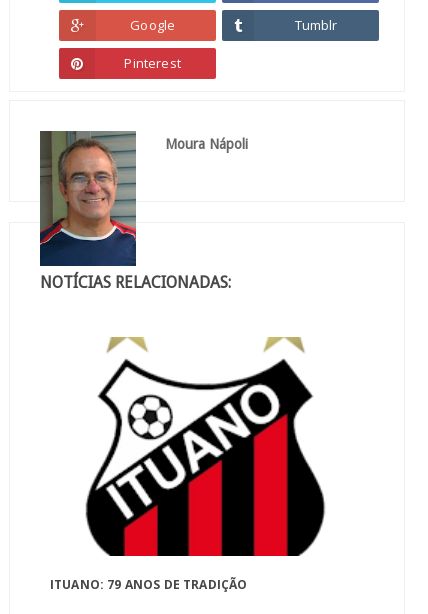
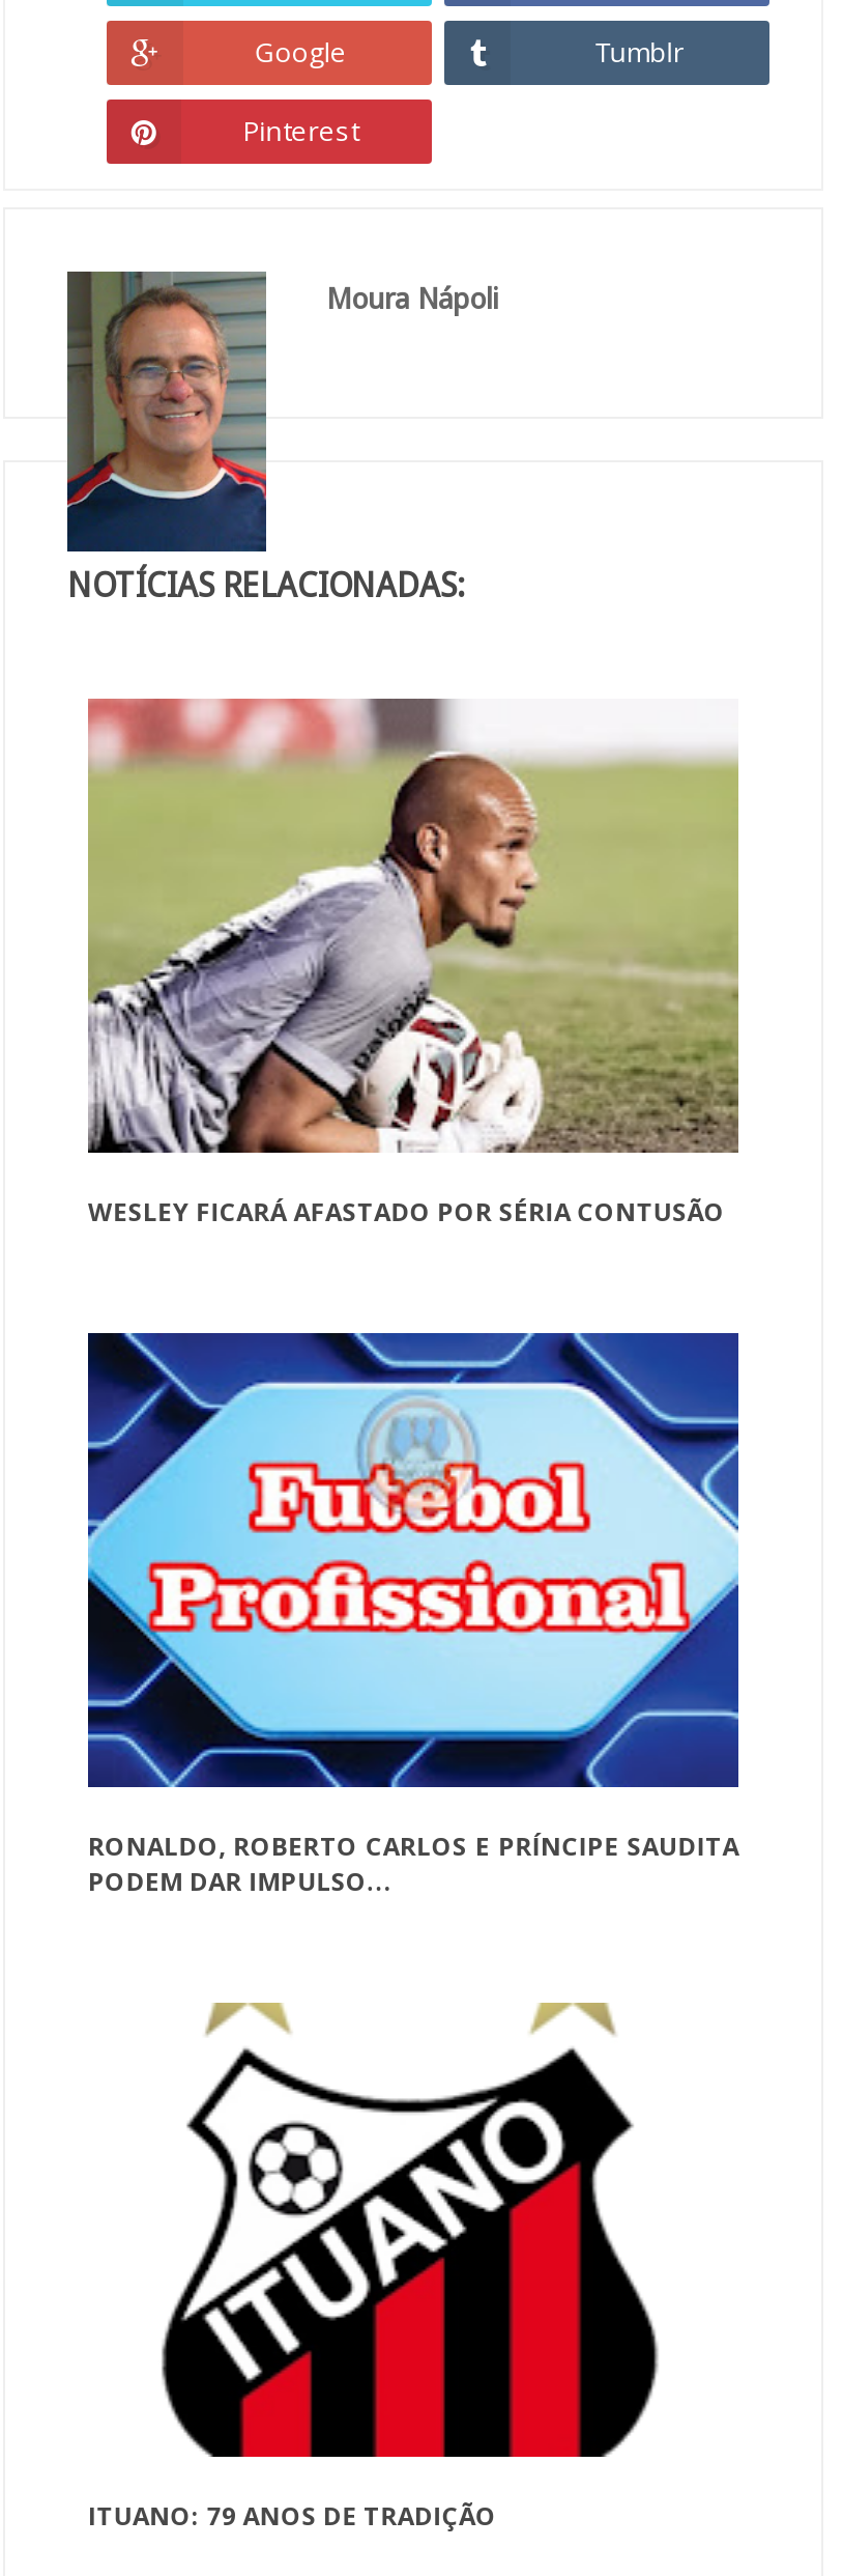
none -> [86,697,740,1229] [image] | WESLEY FICARÁ AFASTADO POR SÉRIA CONTUSÃO
none -> [86,1331,740,1899] [image] | RONALDO, ROBERTO CARLOS E PRÍNCIPE SAUDITA | PODEM DAR IMPULSO...

